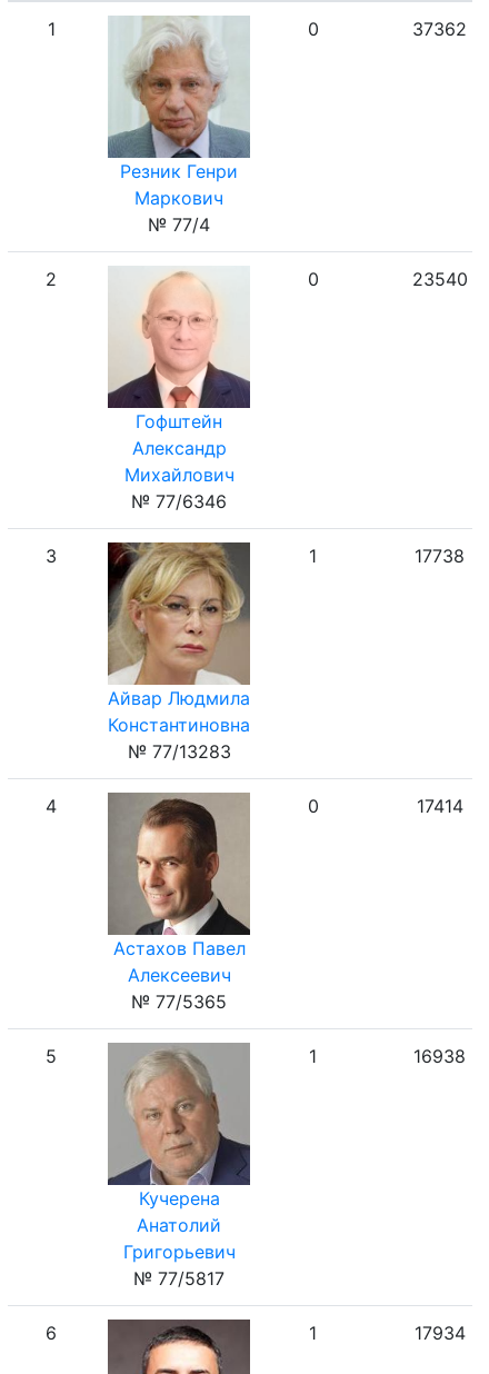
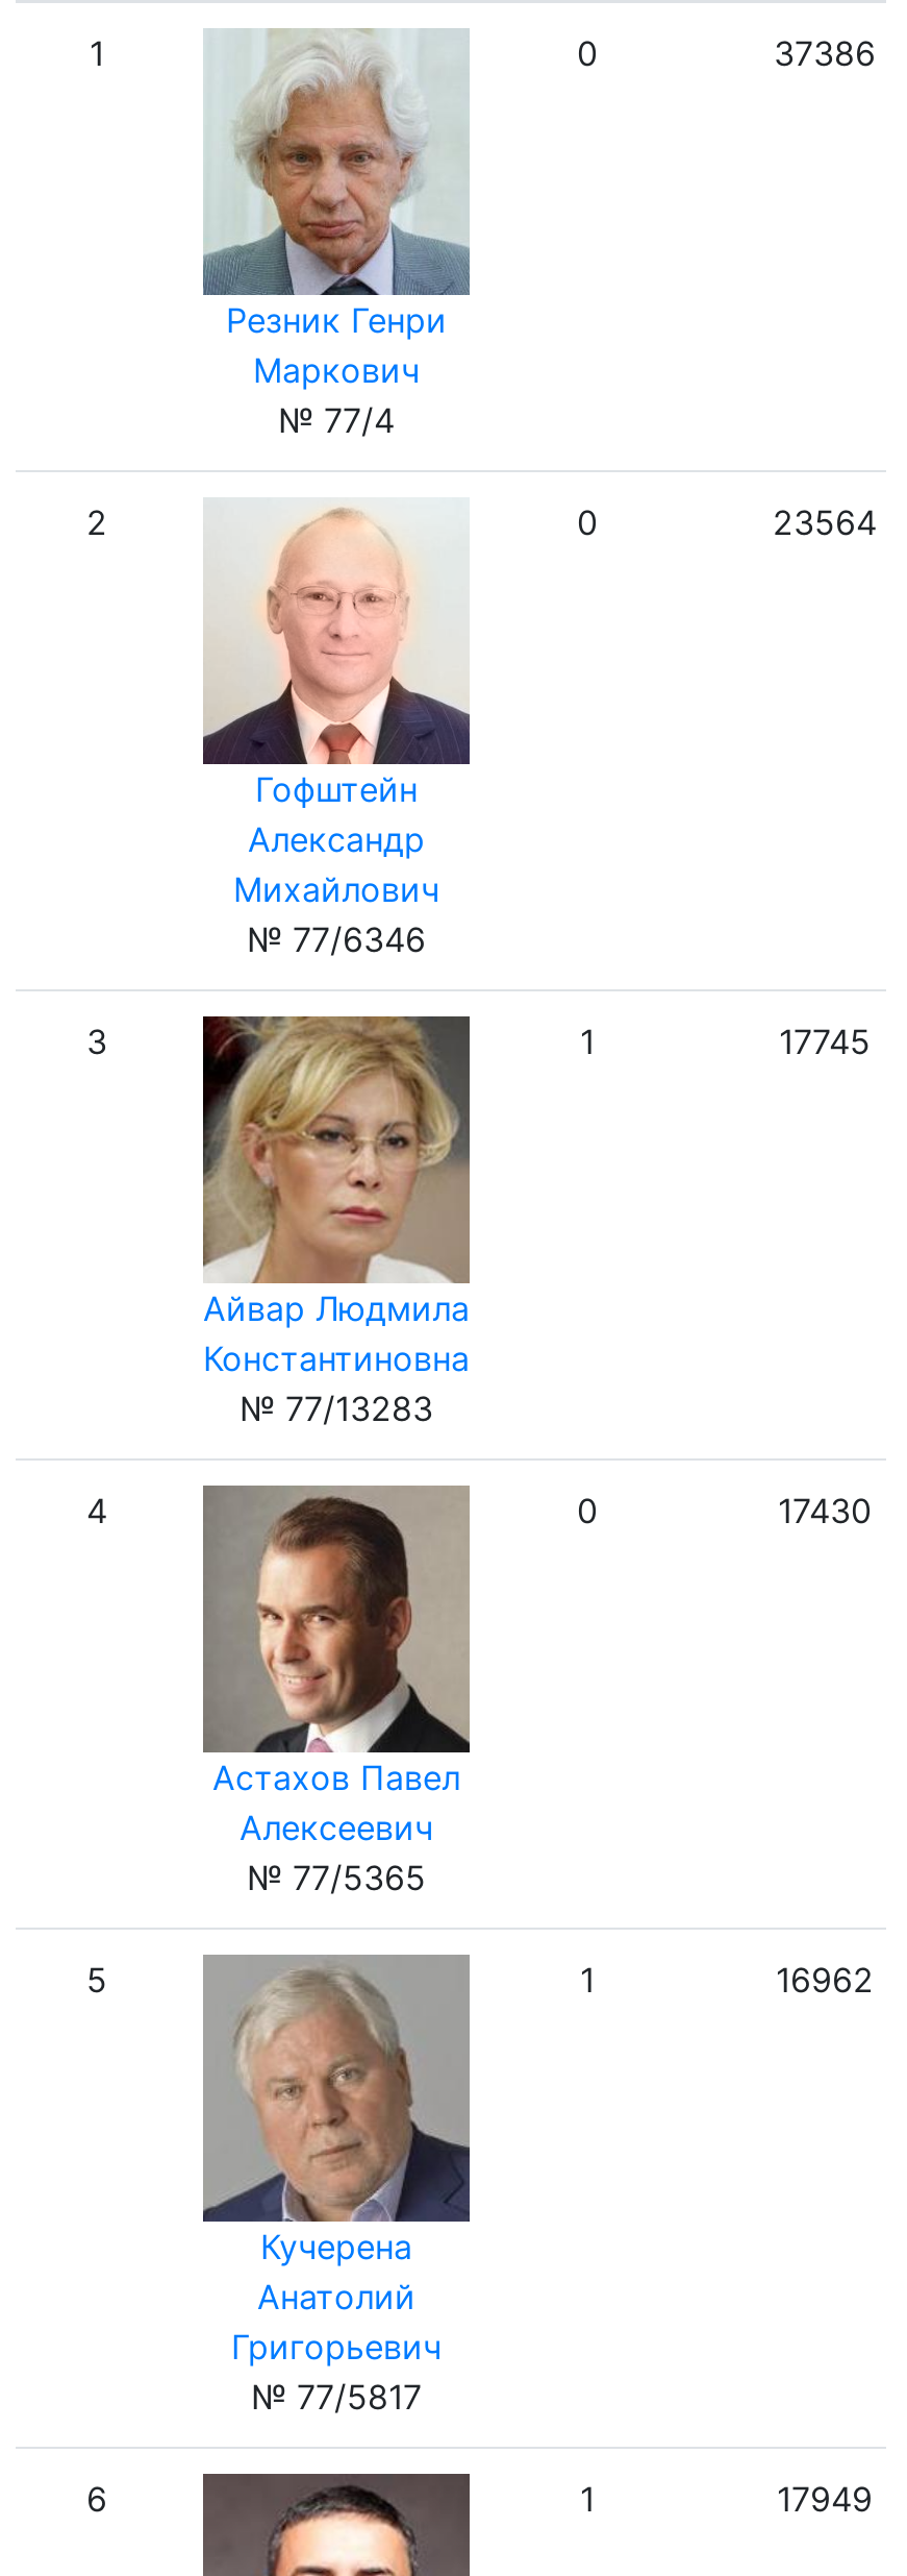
[412,18,467,40] 37362 -> [774,32,876,74] 37386
[412,268,467,290] 23540 -> [773,501,877,543] 23564
[415,545,465,567] 17738 -> [779,1021,871,1062] 17745
[416,795,463,817] 17414 -> [778,1490,872,1531] 17430
[413,1045,466,1067] 16938 -> [776,1959,874,2001] 16962
[414,1322,465,1344] 17934 -> [777,2478,873,2520] 17949

